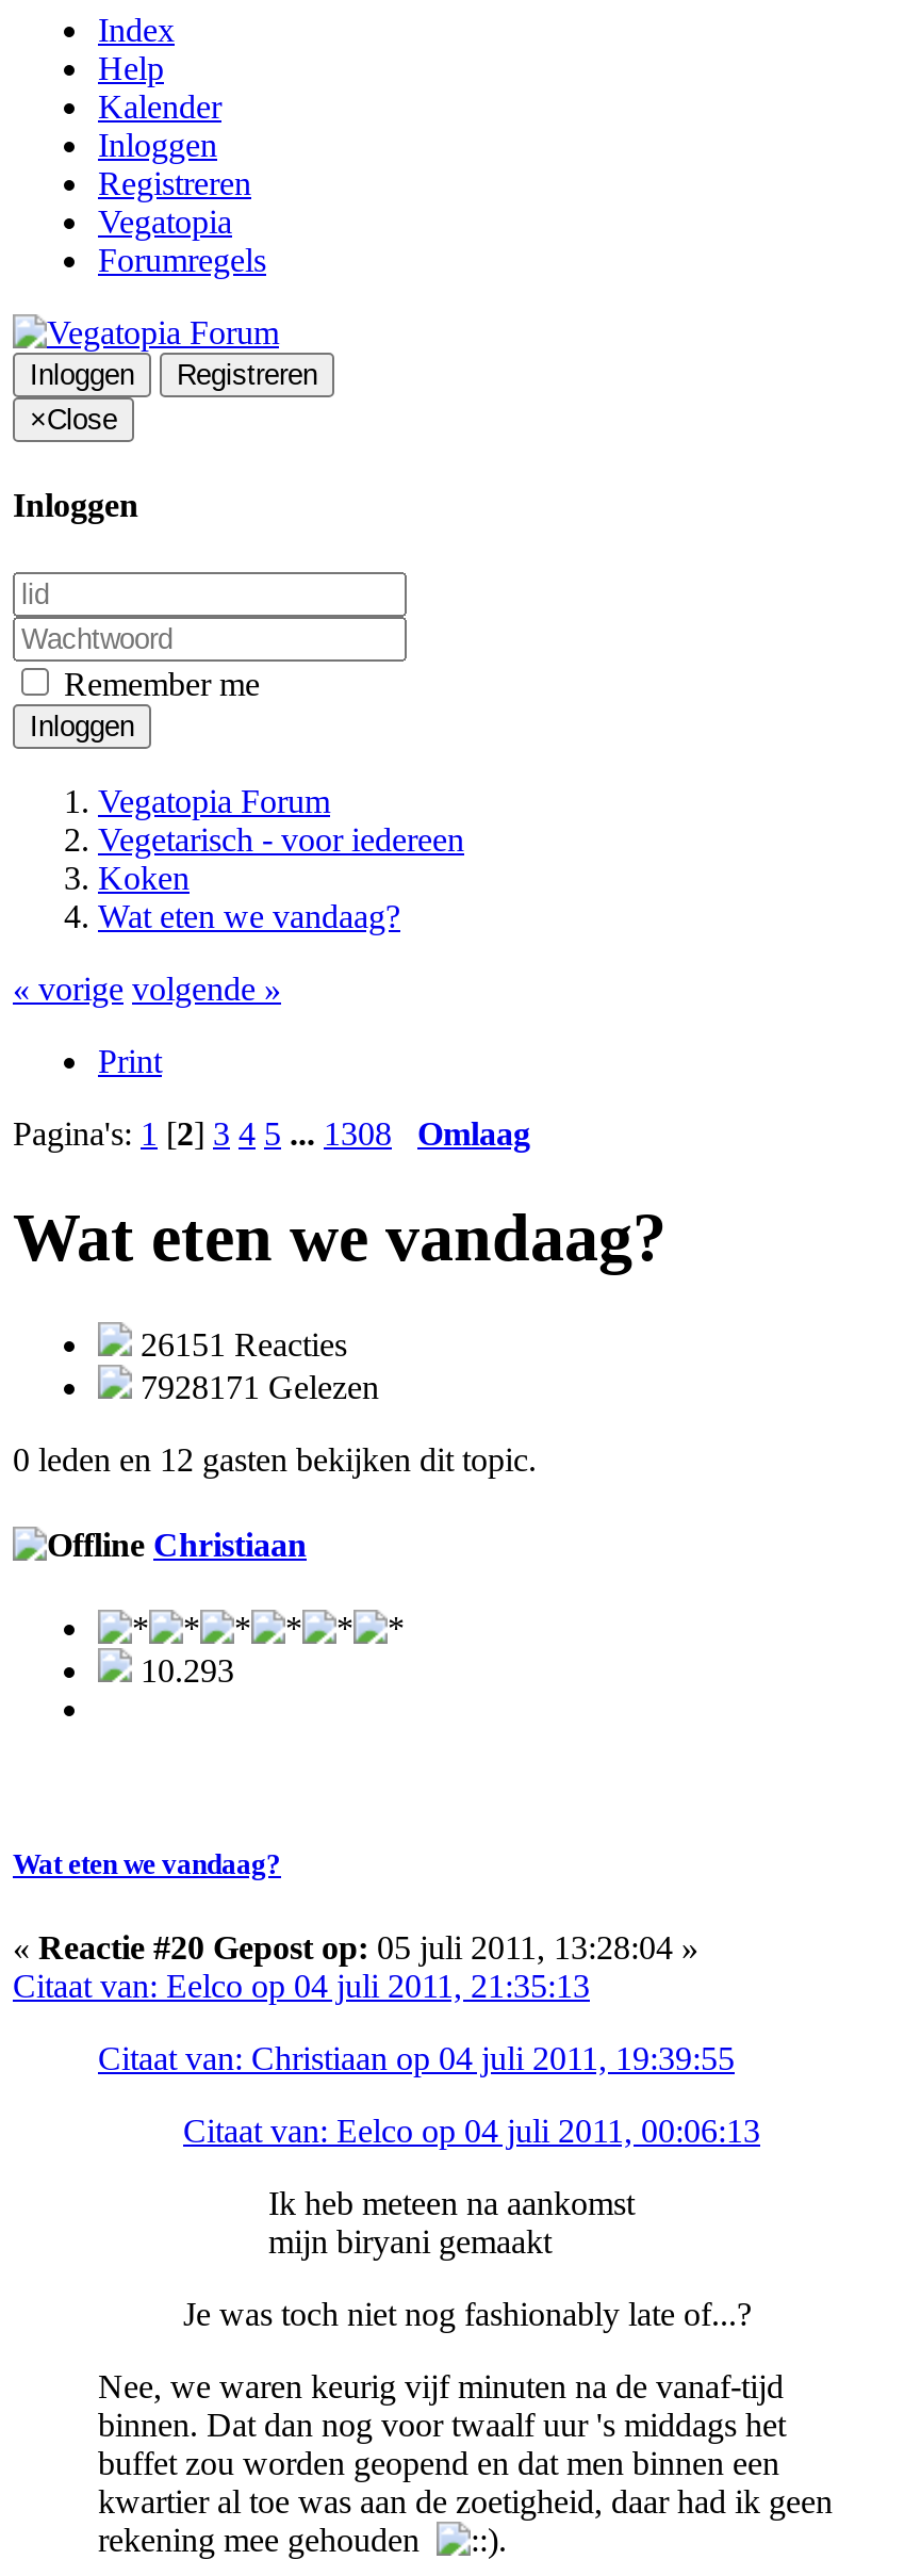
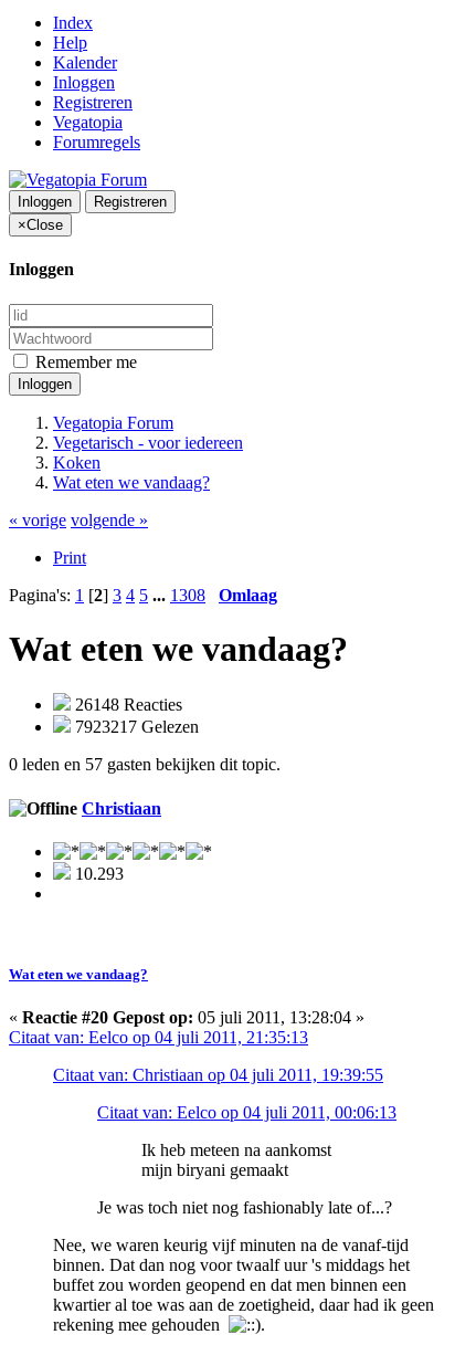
[132,1327,347,1363] 26151 Reacties -> [71,696,182,714] 26148 Reacties
[132,1370,379,1406] 7928171 Gelezen -> [71,718,199,736] 7923217 Gelezen
[13,1442,537,1478] 0 leden en 12 gasten bekijken dit topic. -> [9,755,281,774] 0 leden en 57 gasten bekijken dit topic.

